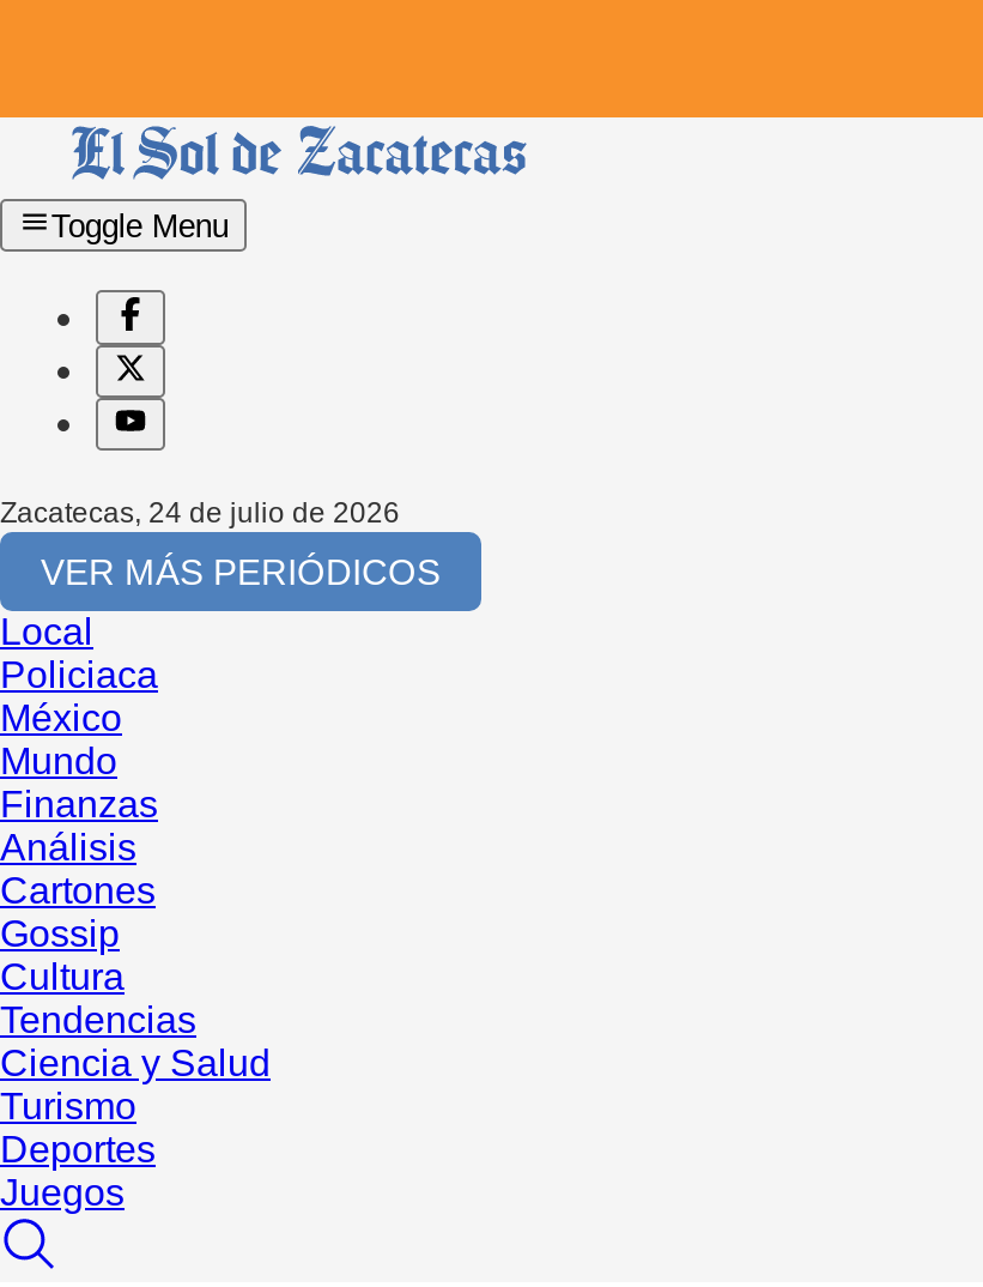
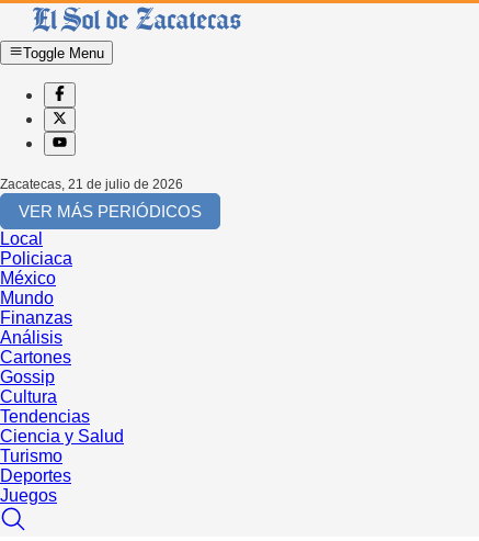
[0,497,400,530] Zacatecas, 24 de julio de 2026 -> [0,177,183,192] Zacatecas, 21 de julio de 2026

